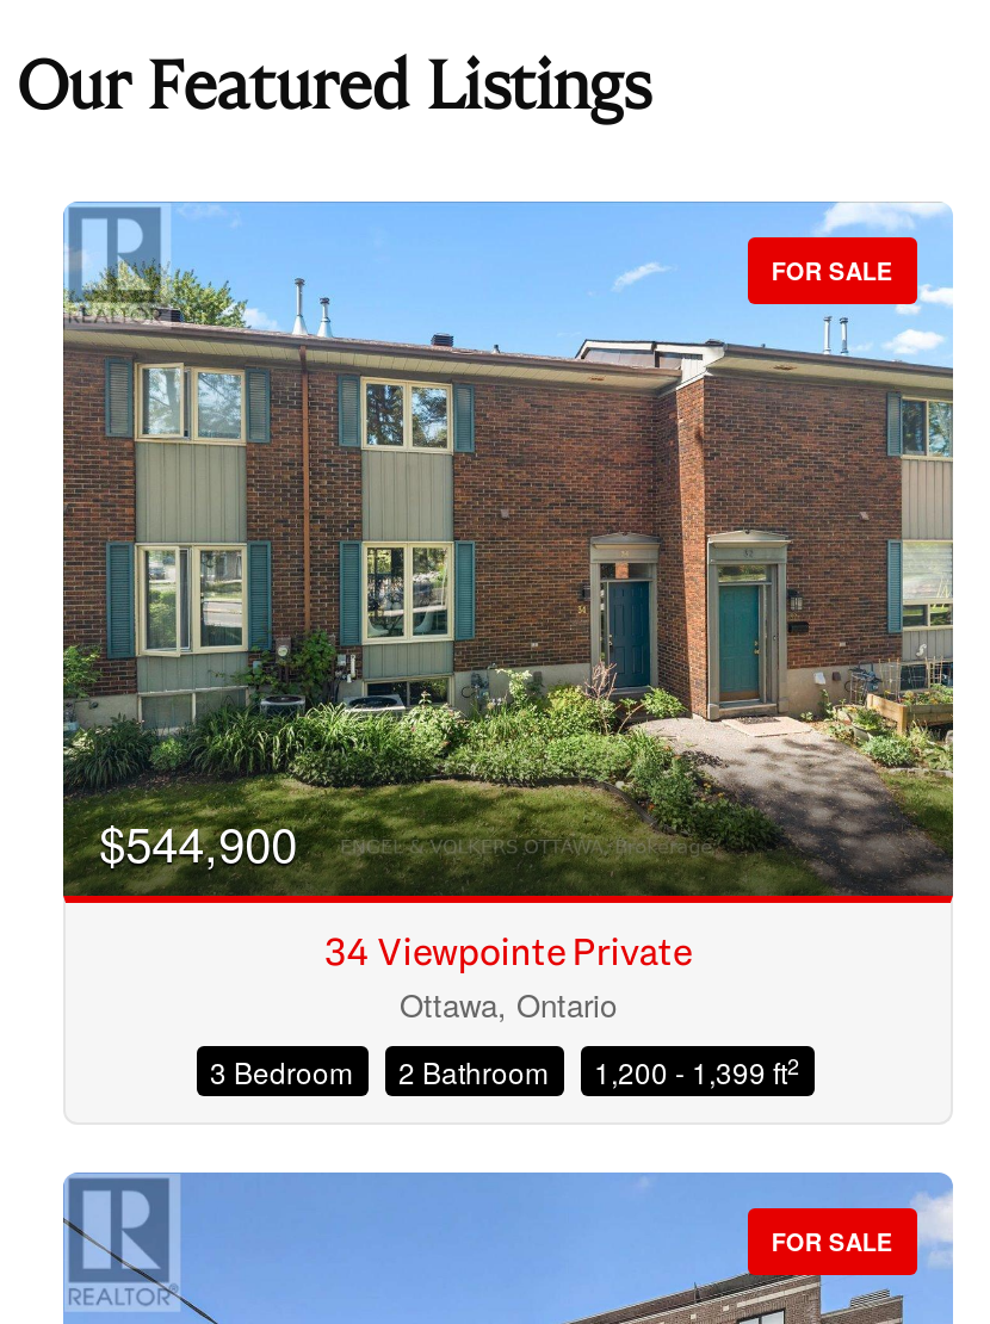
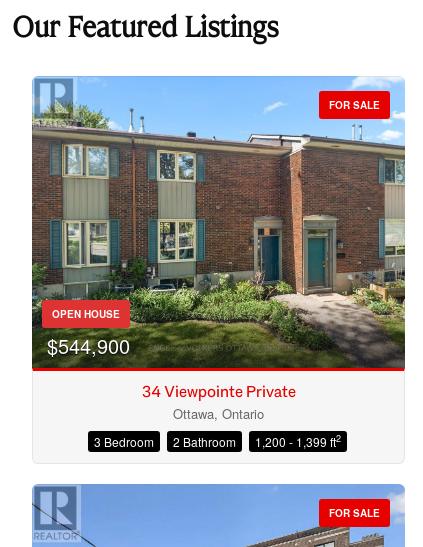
none -> [52,307,120,321] OPEN HOUSE

